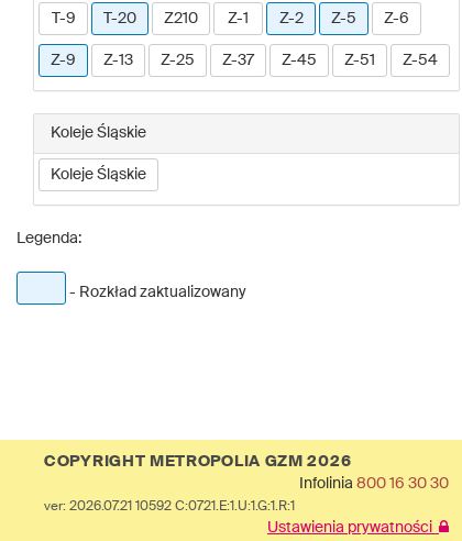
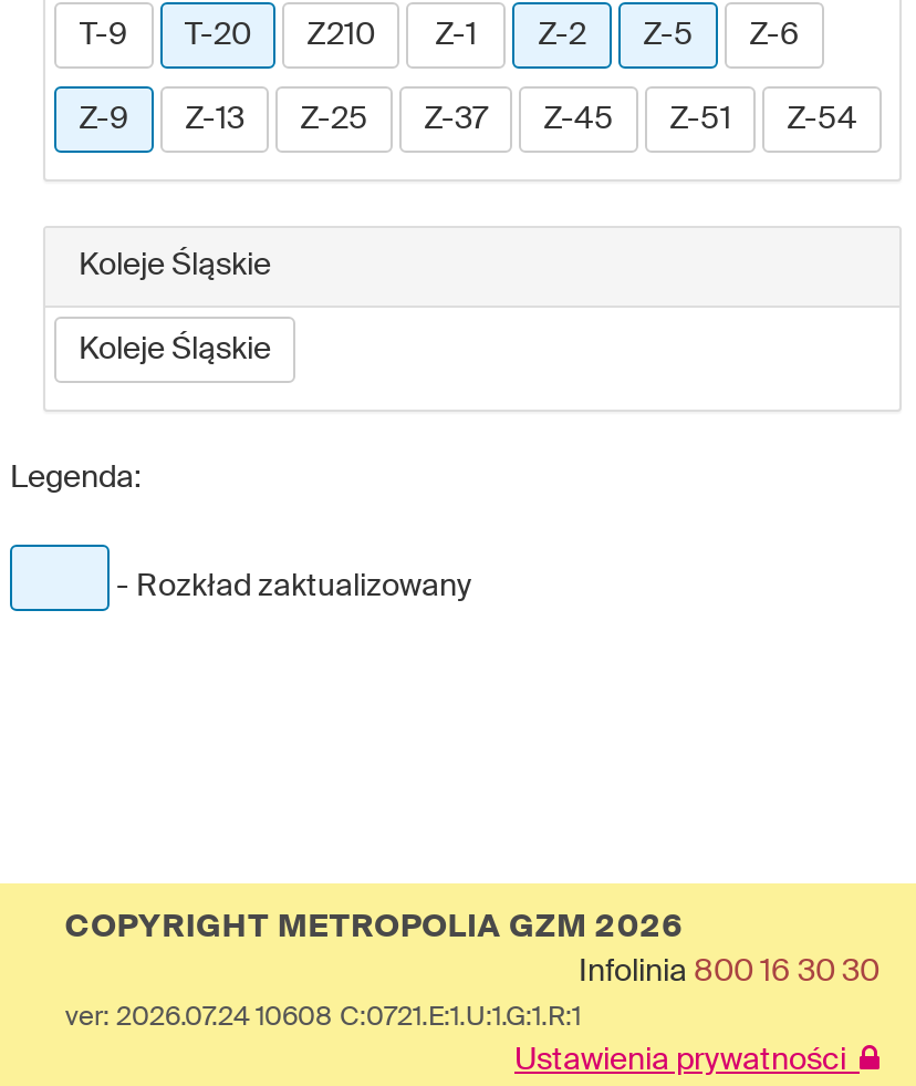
[44,500,295,514] ver: 2026.07.21 10592 C:0721.E:1.U:1.G:1.R:1 -> [65,1005,581,1032] ver: 2026.07.24 10608 C:0721.E:1.U:1.G:1.R:1

